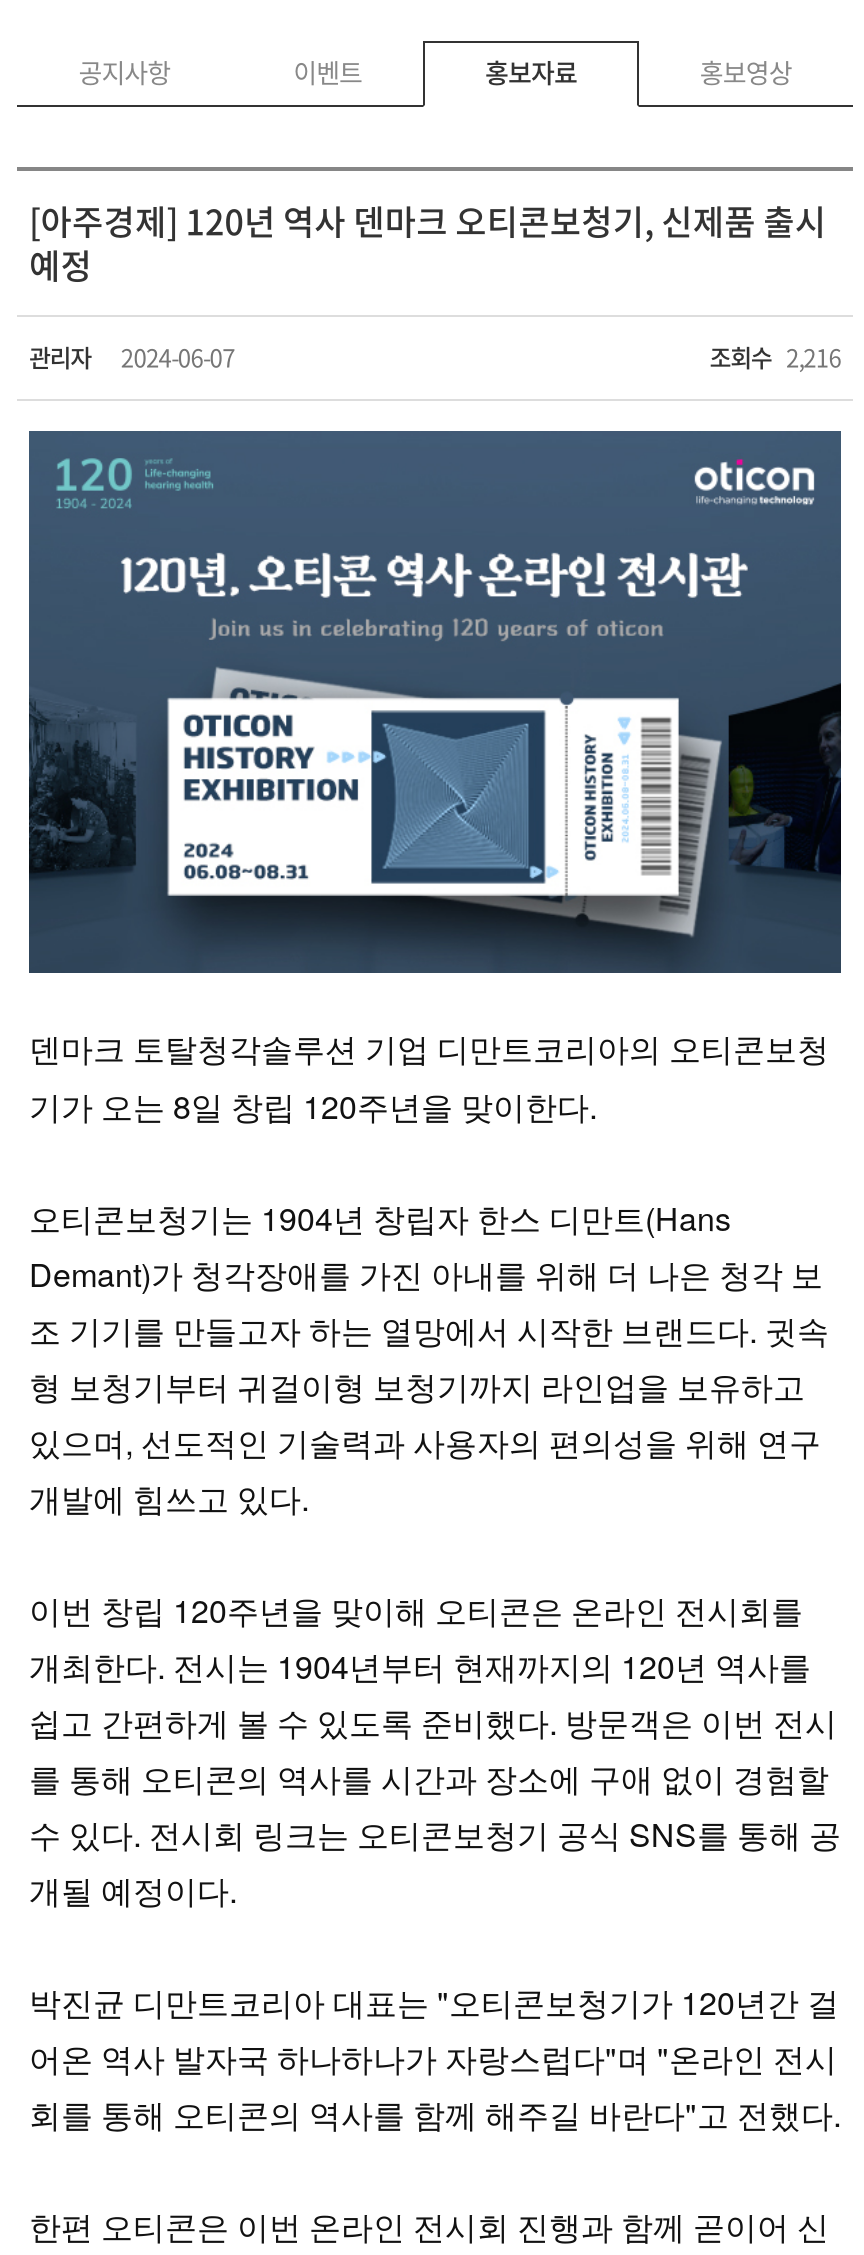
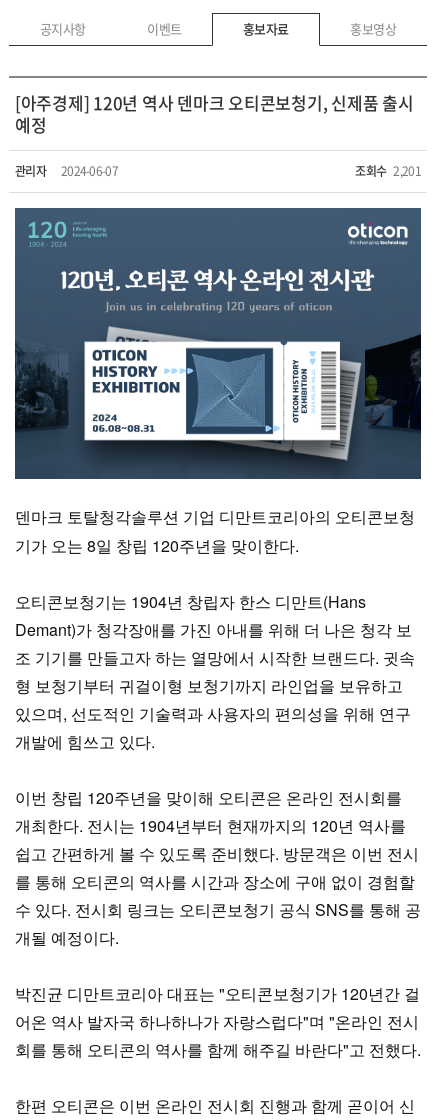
[710,339,841,375] 조회수 2,216 -> [355,162,421,180] 조회수 2,201

